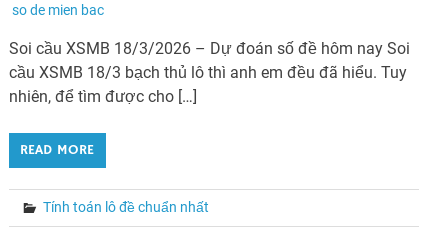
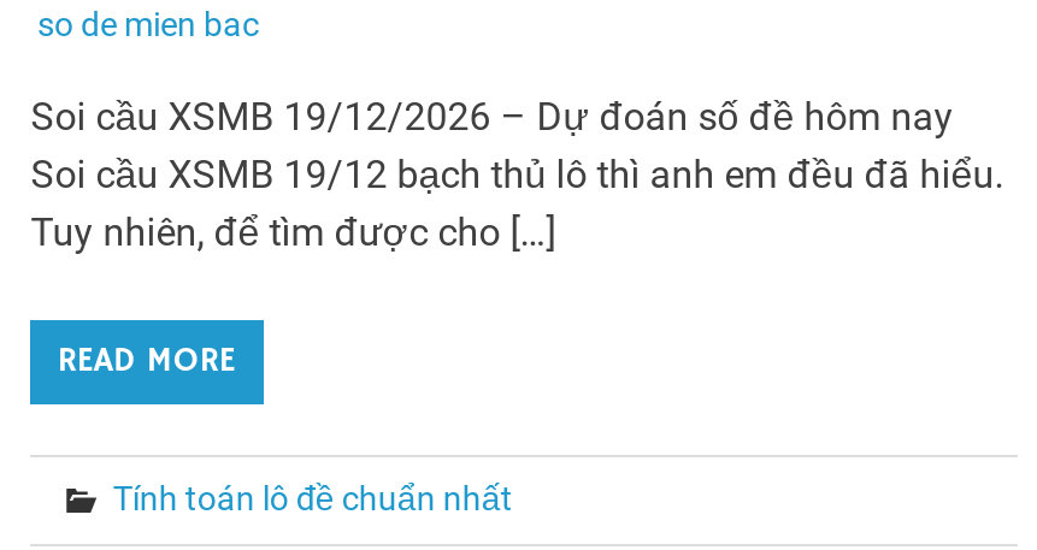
[9,39,410,106] Soi cầu XSMB 18/3/2026 – Dự đoán số đề hôm nay Soi | cầu XSMB 18/3 bạch thủ lô thì anh em đều đã hiểu. Tuy | nhiên, để tìm được cho […] -> [31,95,1004,256] Soi cầu XSMB 19/12/2026 – Dự đoán số đề hôm nay | Soi cầu XSMB 19/12 bạch thủ lô thì anh em đều đã hiểu. | Tuy nhiên, để tìm được cho […]

